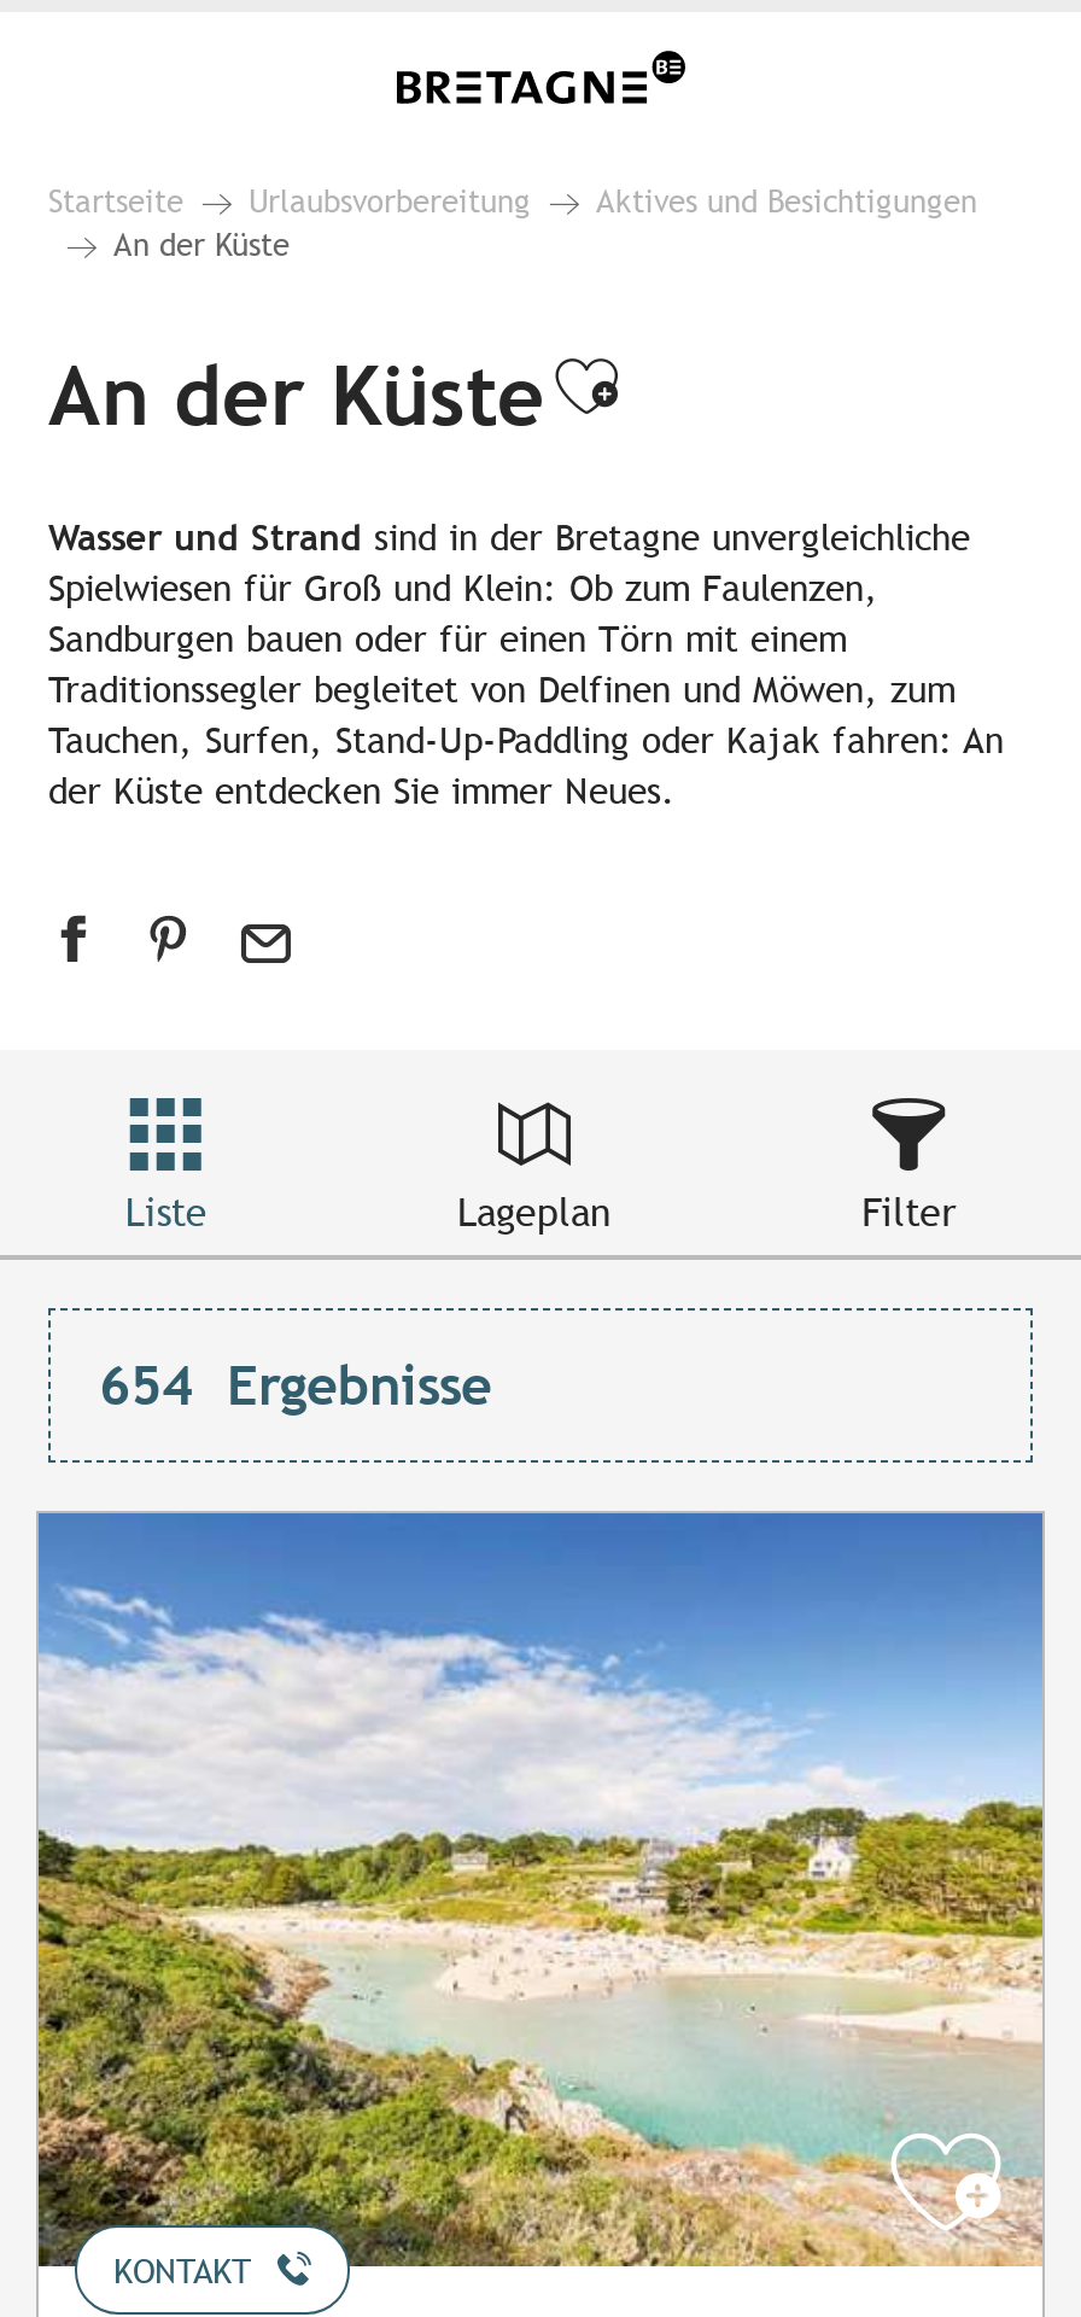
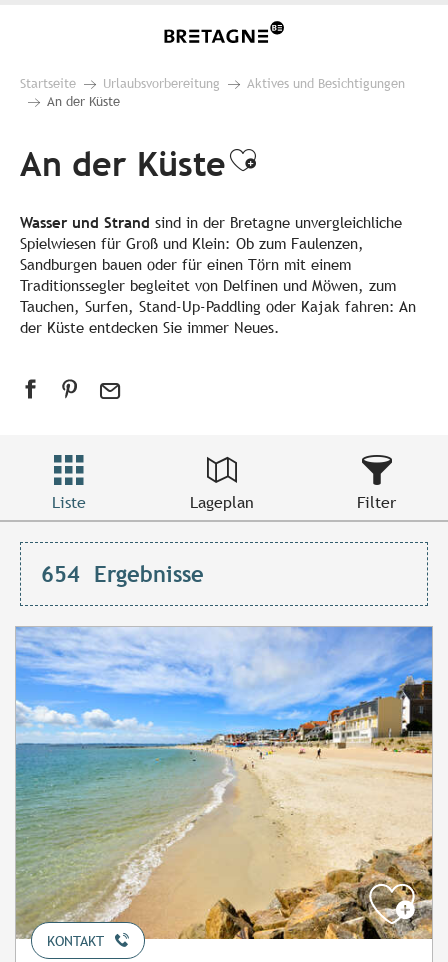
[36,1511,1045,2269] [image] -> [15,626,433,940] [image]

